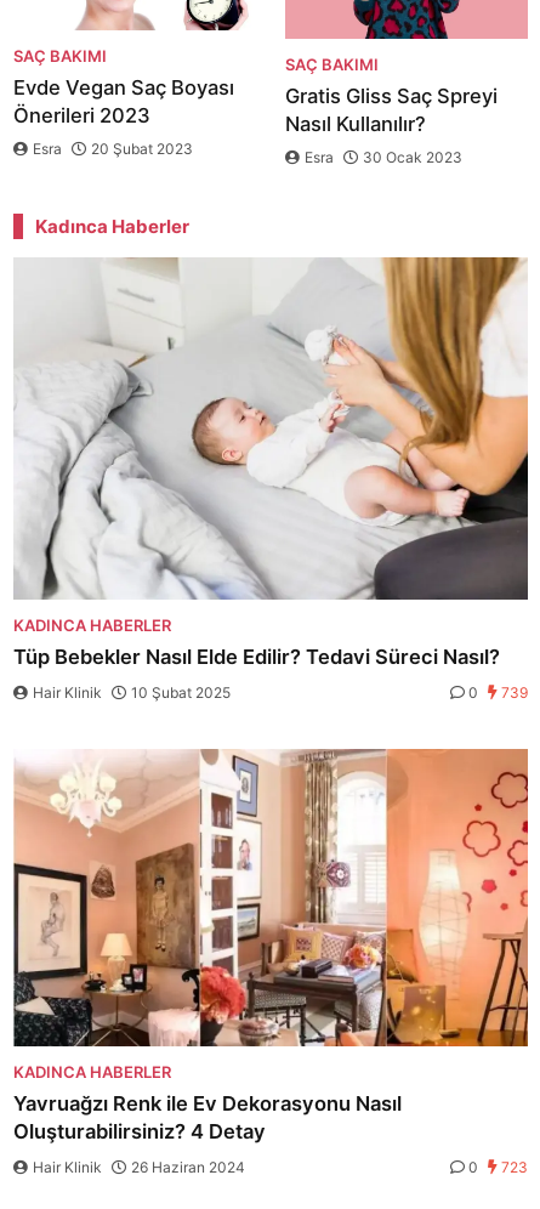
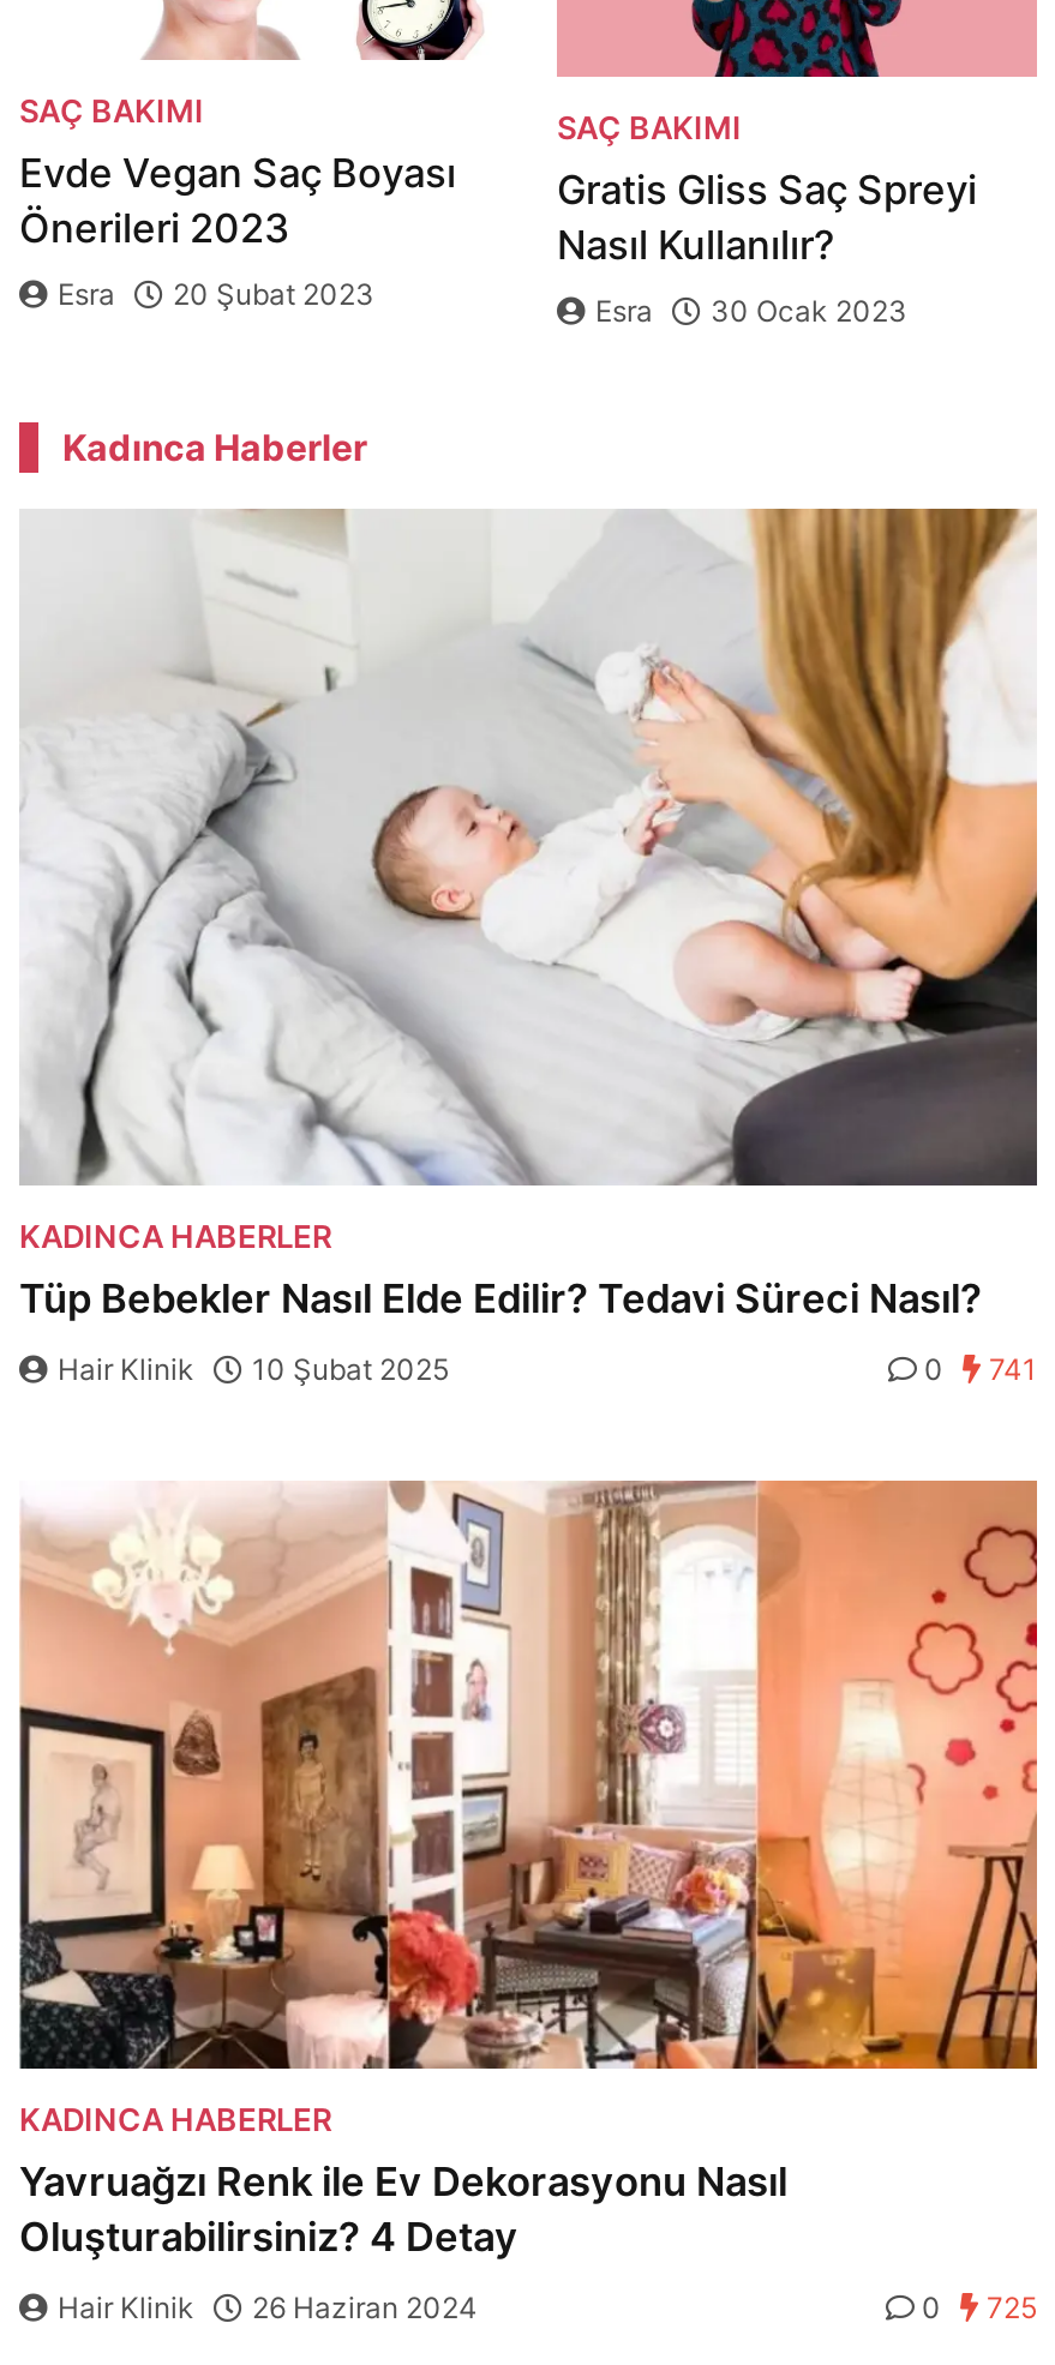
[465,684,528,702] 0 739 -> [917,1352,1037,1388] 0 741
[465,1159,528,1177] 0 723 -> [915,2290,1037,2326] 0 725

